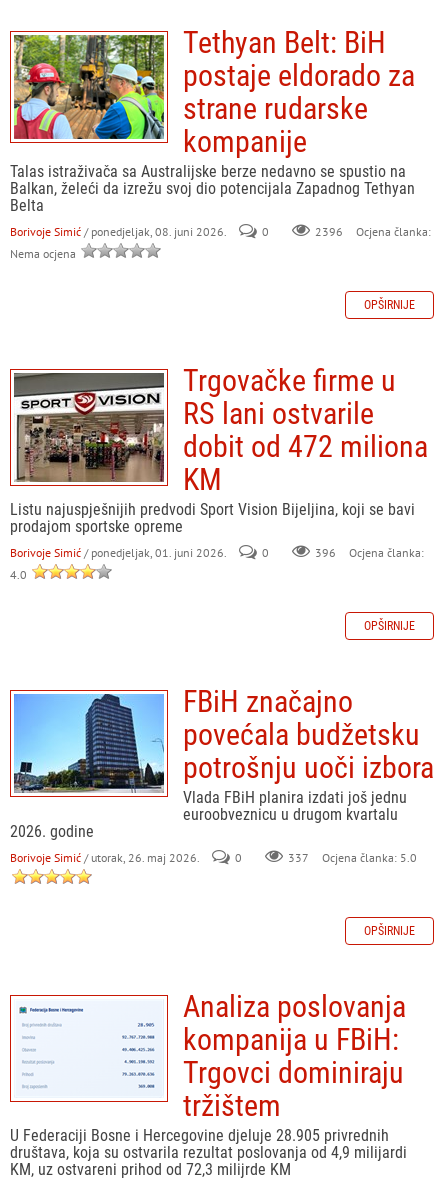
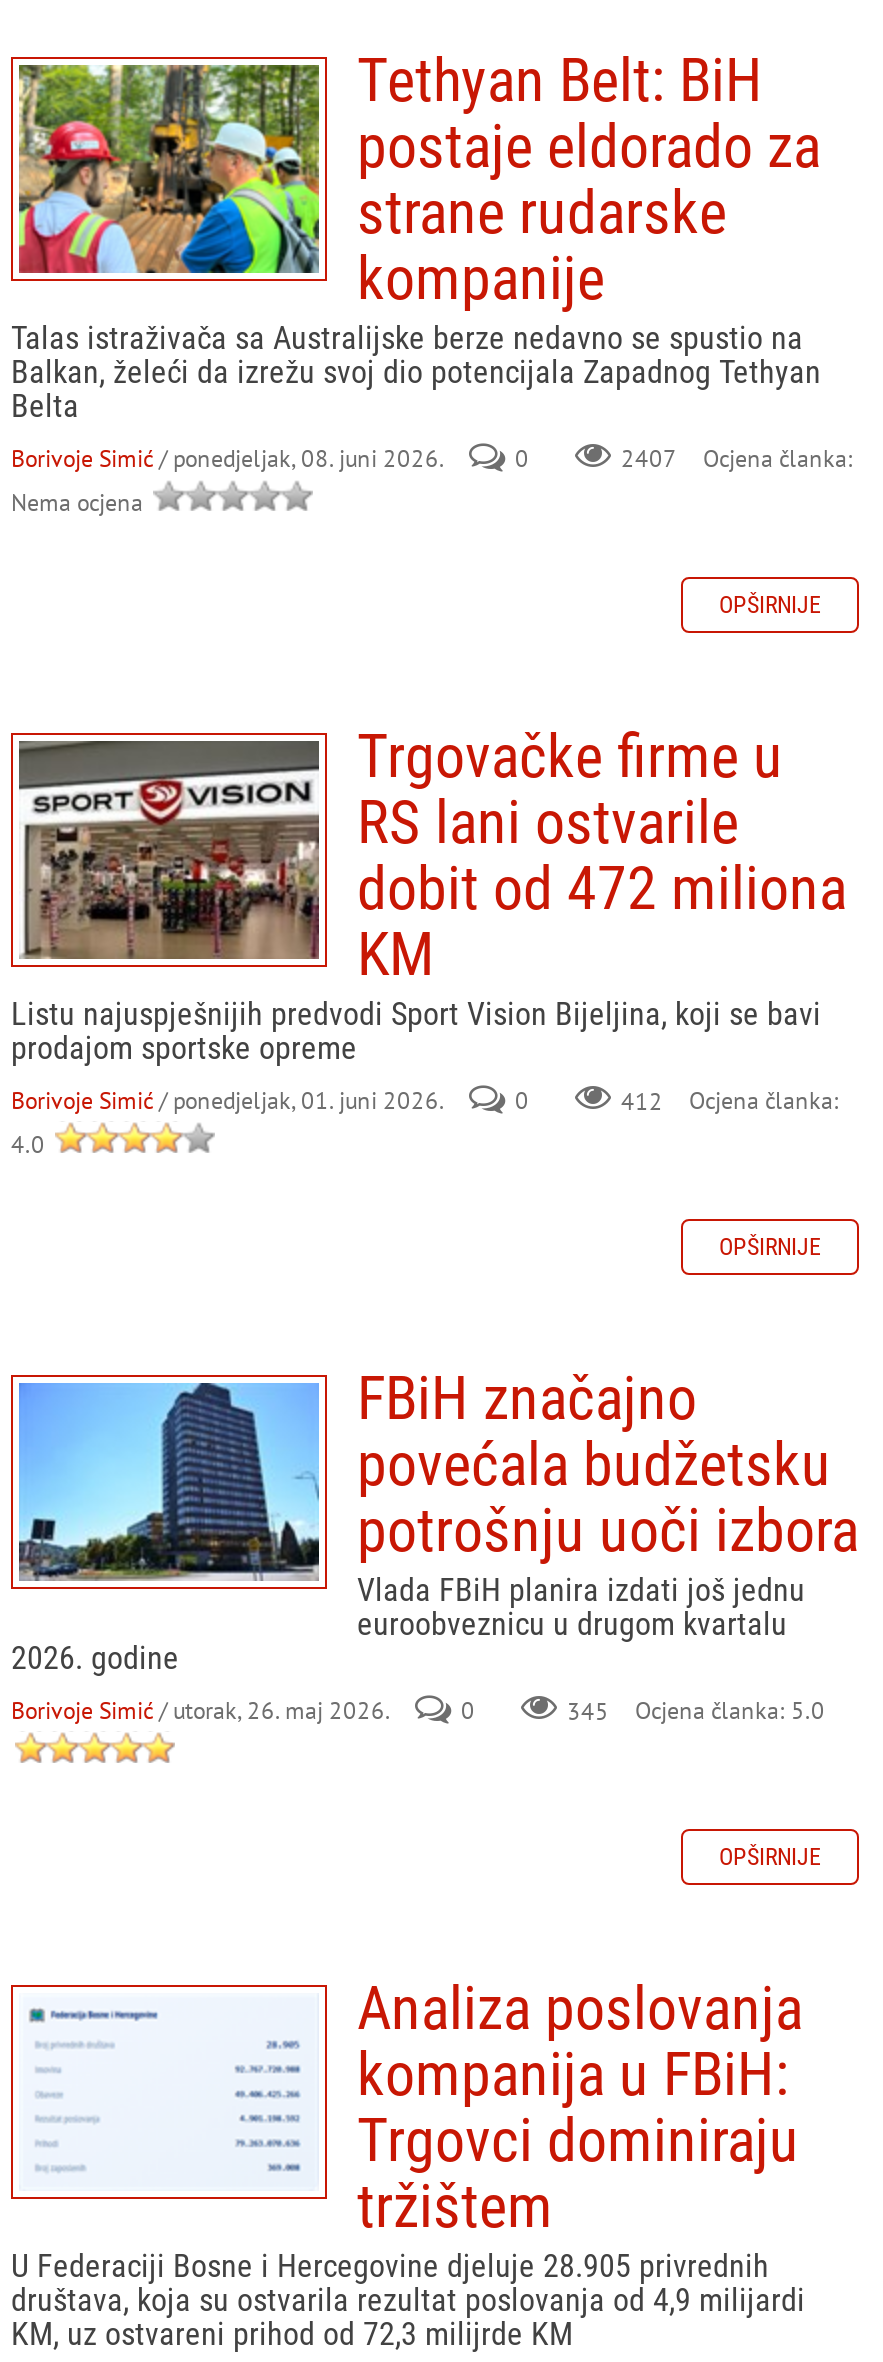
[315,224,431,239] 2396 Ocjena članka: -> [621,443,853,473] 2407 Ocjena članka:
[315,545,424,560] 396 Ocjena članka: -> [621,1085,839,1115] 412 Ocjena članka:
[288,850,417,865] 337 Ocjena članka: 5.0 -> [567,1695,825,1725] 345 Ocjena članka: 5.0

